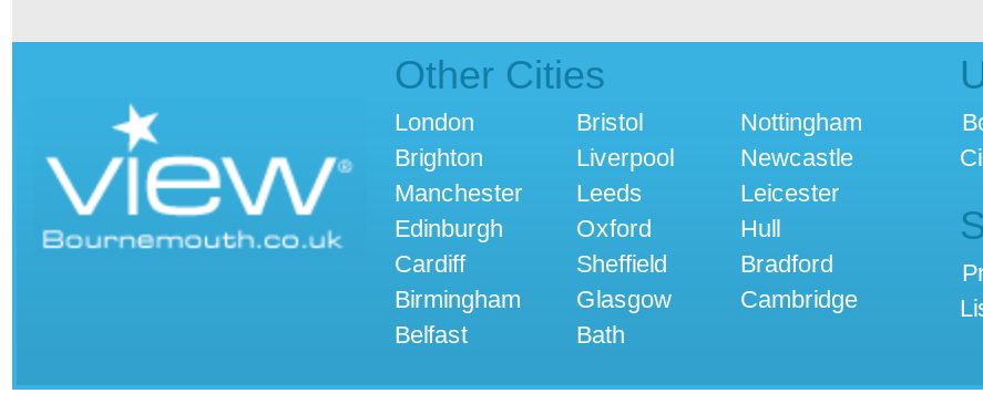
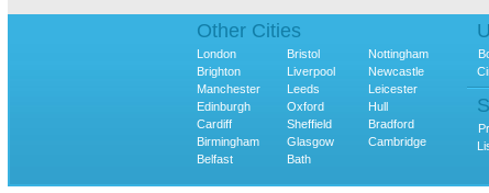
[41,104,354,250] [image] -> none

